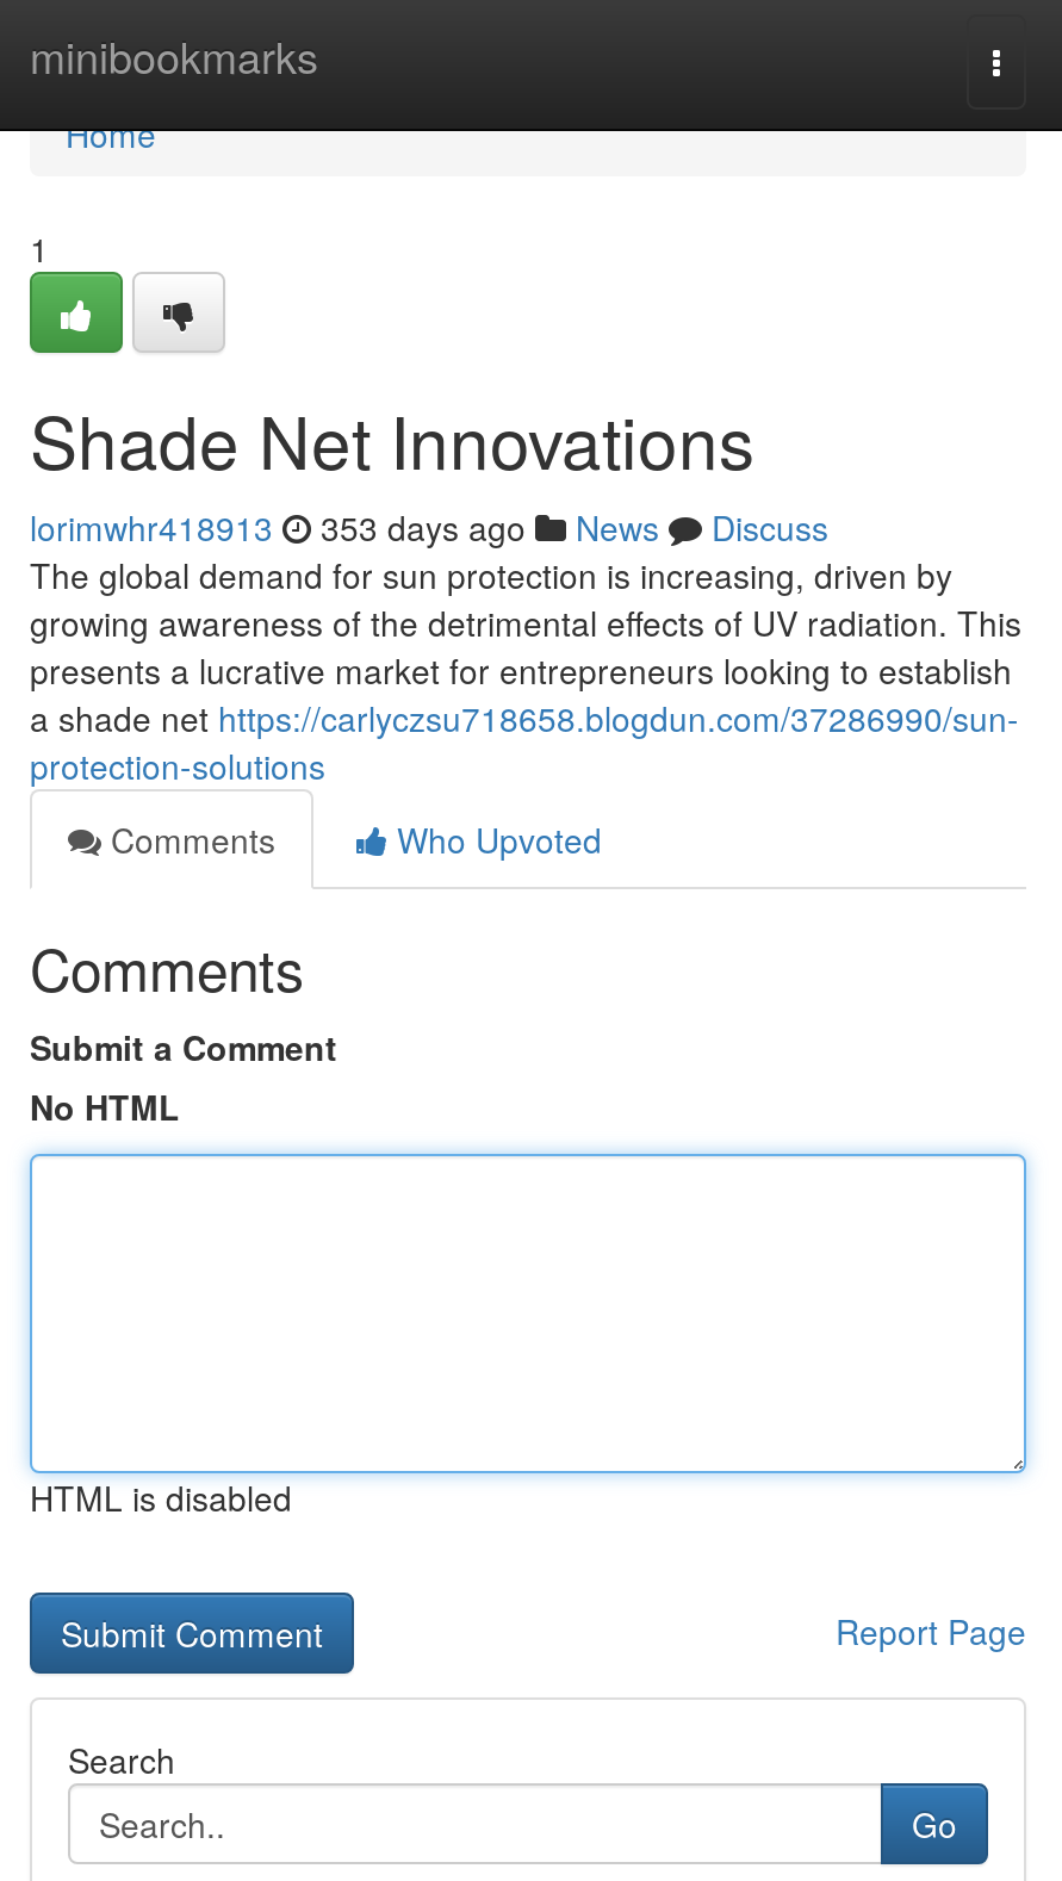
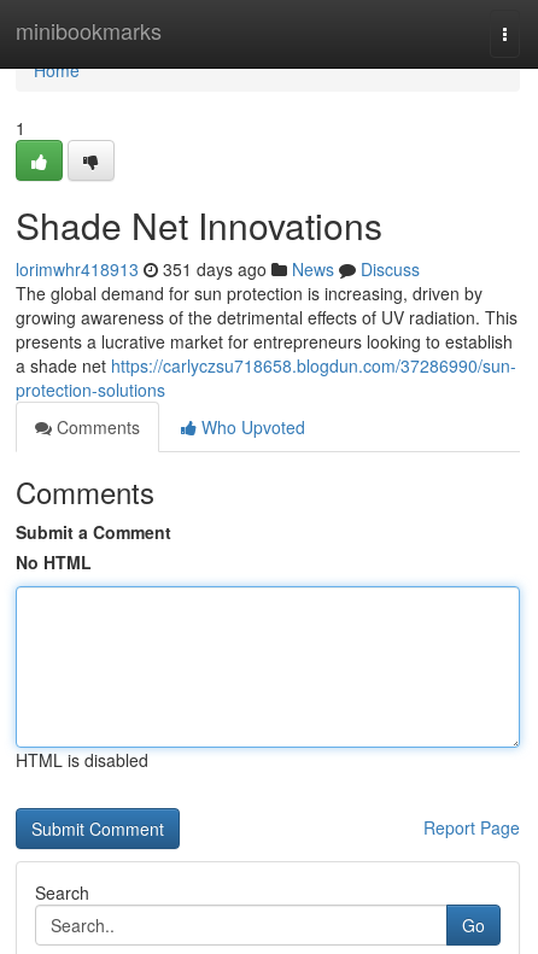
[30,503,828,551] lorimwhr418913 353 days ago News Discuss -> [16,257,420,281] lorimwhr418913 351 days ago News Discuss

